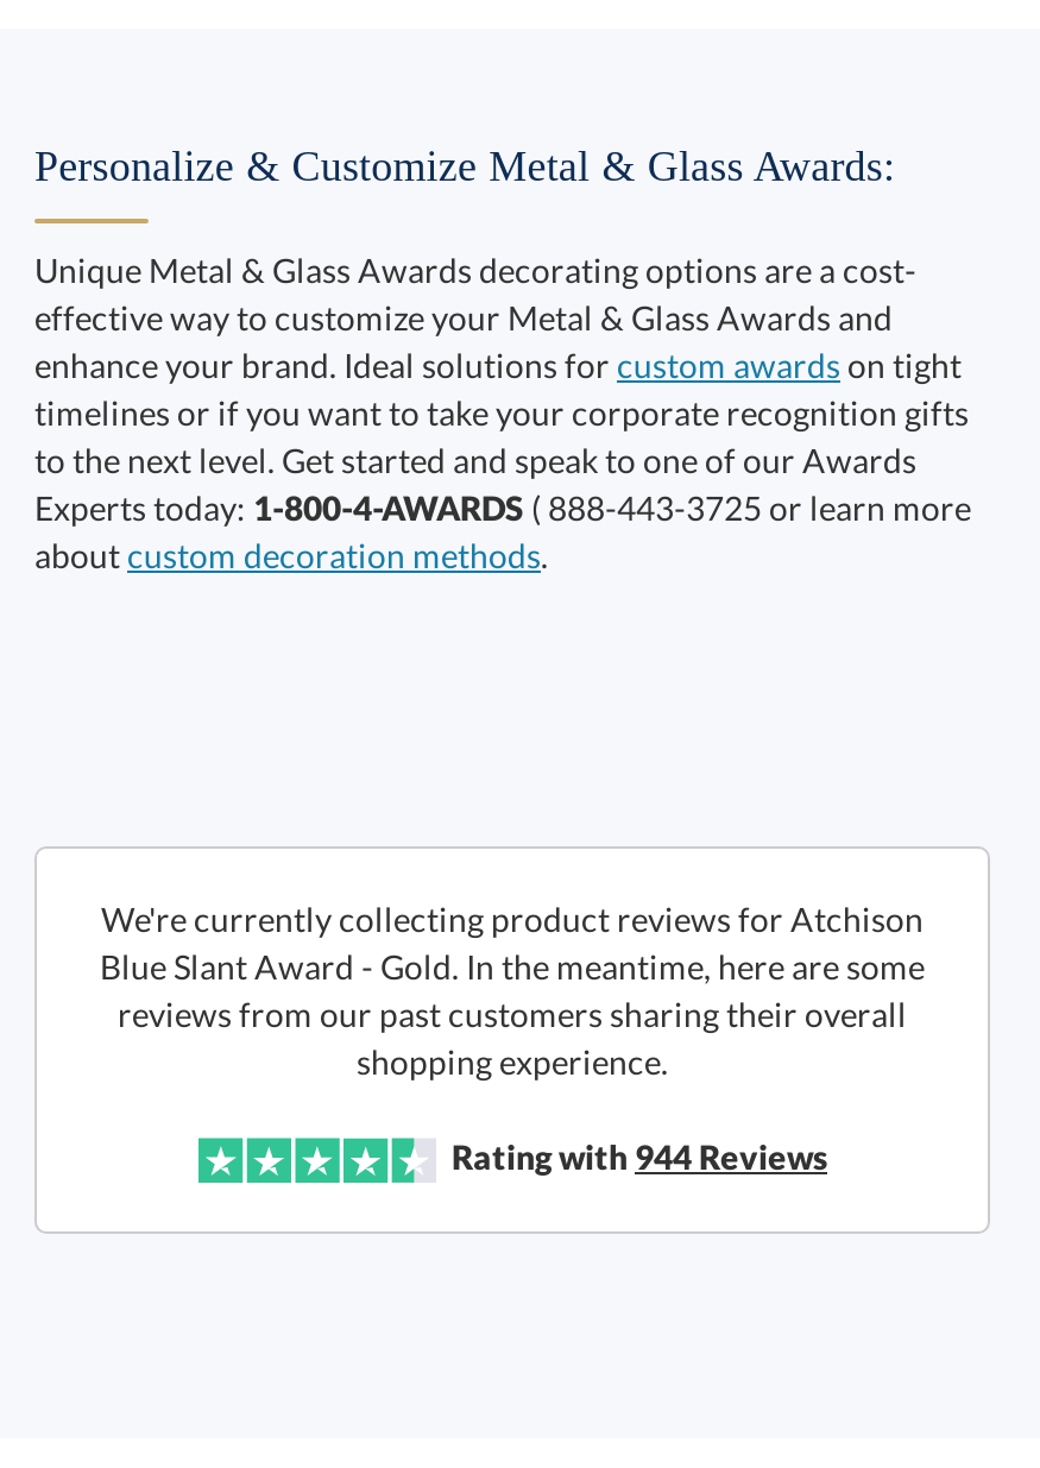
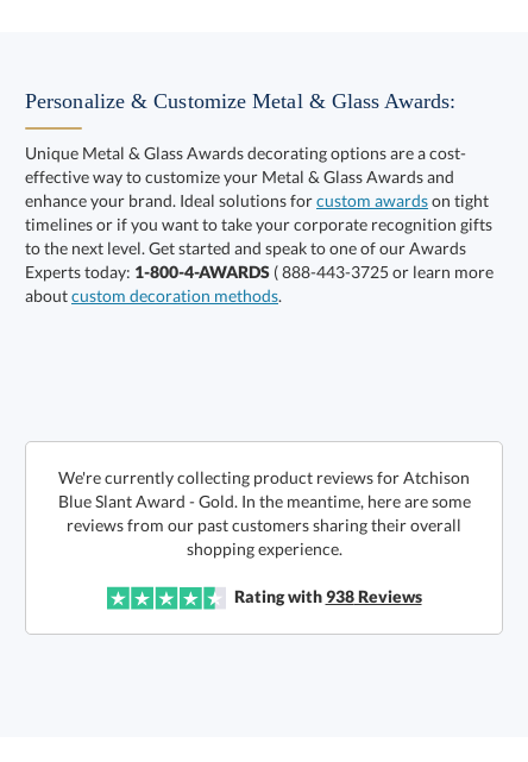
[452,1135,827,1176] Rating with 944 Reviews -> [234,586,422,606] Rating with 938 Reviews

